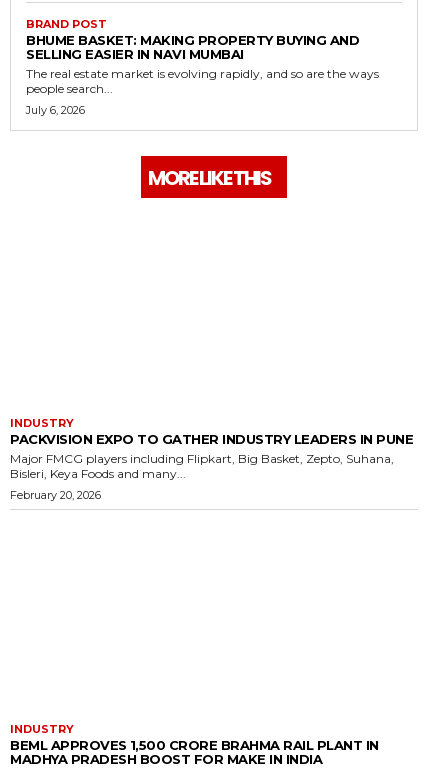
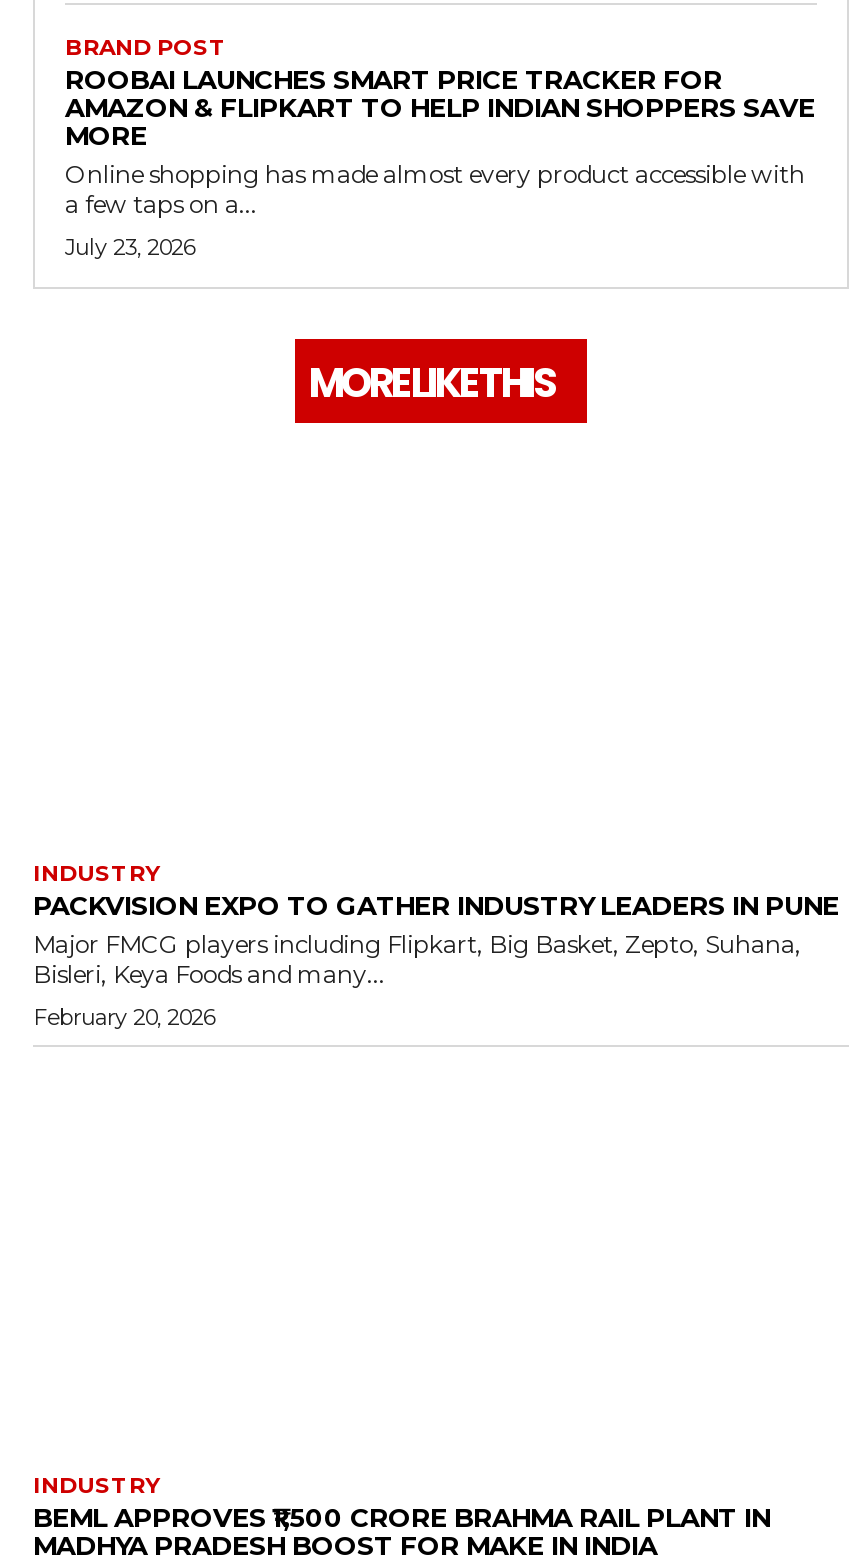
[26,32,379,96] BHUME BASKET: MAKING PROPERTY BUYING AND | SELLING EASIER IN NAVI MUMBAI | The real estate market is evolving rapidly, and so are the ways | people search... -> [65,63,815,219] ROOBAI LAUNCHES SMART PRICE TRACKER FOR | AMAZON & FLIPKART TO HELP INDIAN SHOPPERS SAVE | MORE | Online shopping has made almost every product accessible with | a few taps on a...
[26,103,85,117] July 6, 2026 -> [65,233,195,261] July 23, 2026

